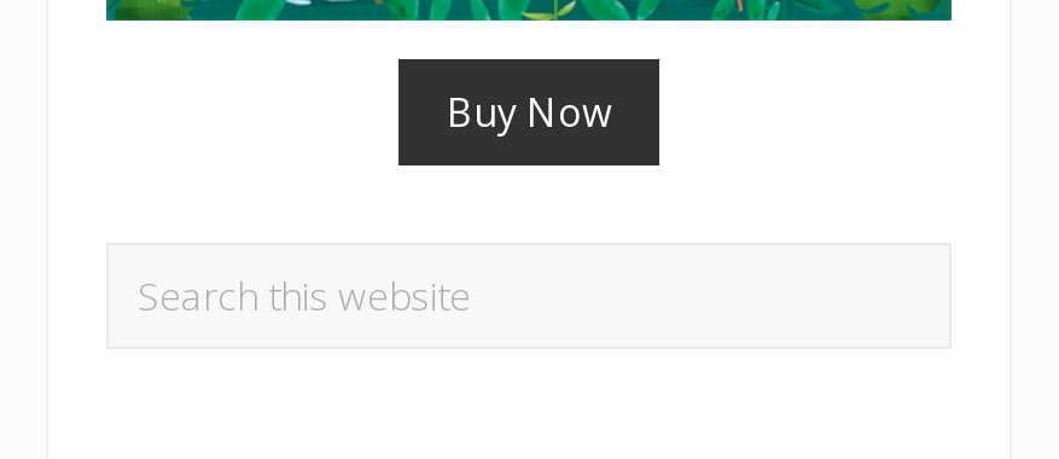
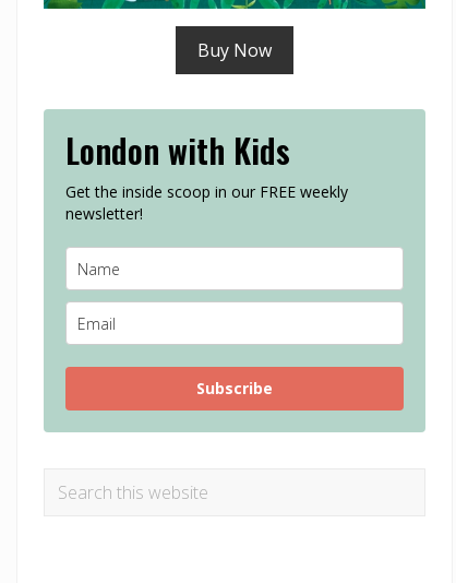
none -> [44,109,425,432] [image] | London with Kids | Get the inside scoop in our FREE weekly | newsletter!
none -> [196,378,273,399] Subscribe

